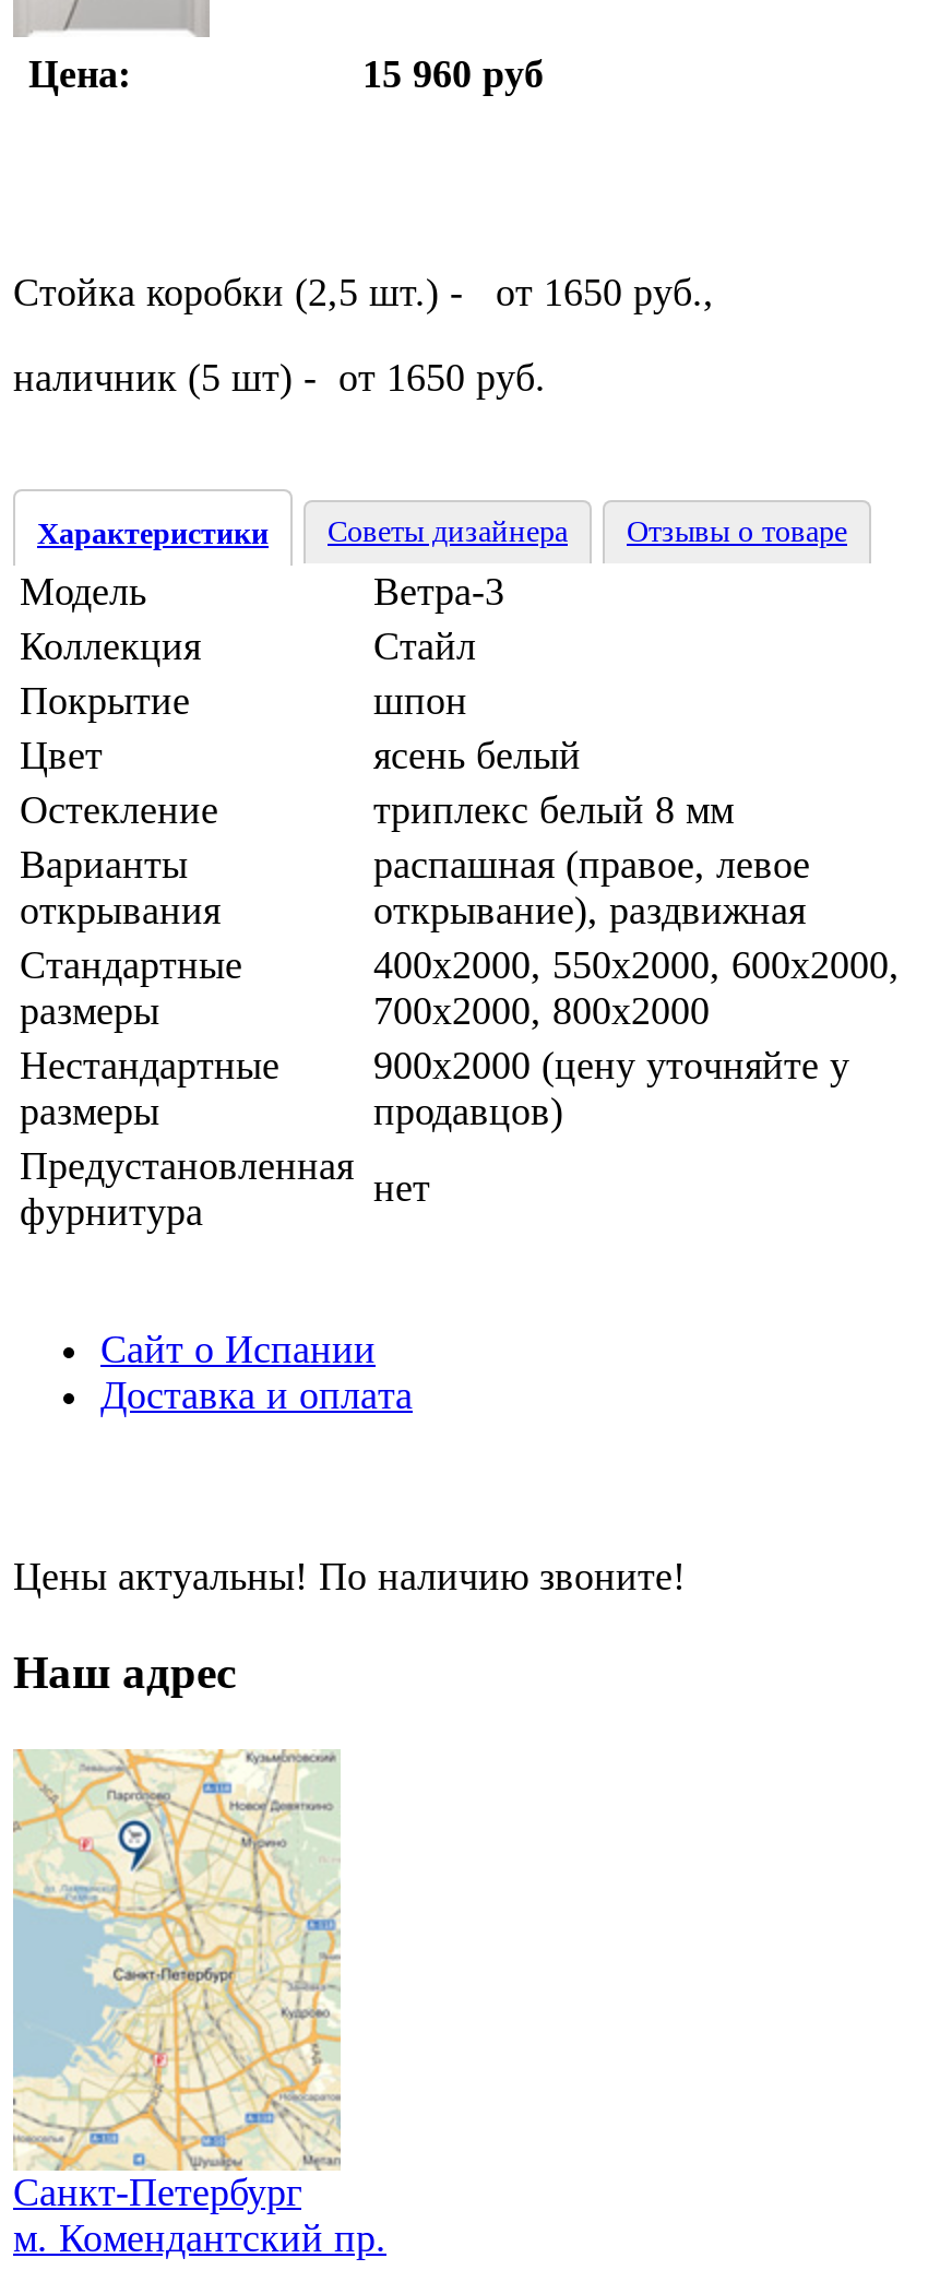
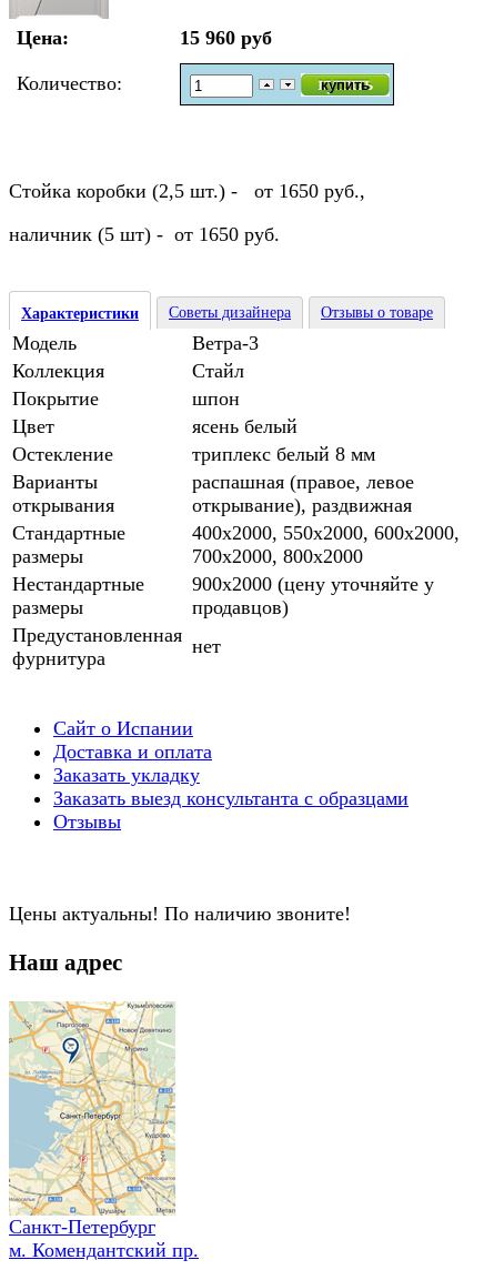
none -> [17,73,122,95] Количество:
none -> [179,62,395,107] [image]
none -> [53,764,409,833] Заказать укладку | Заказать выезд консультанта с образцами | Отзывы

